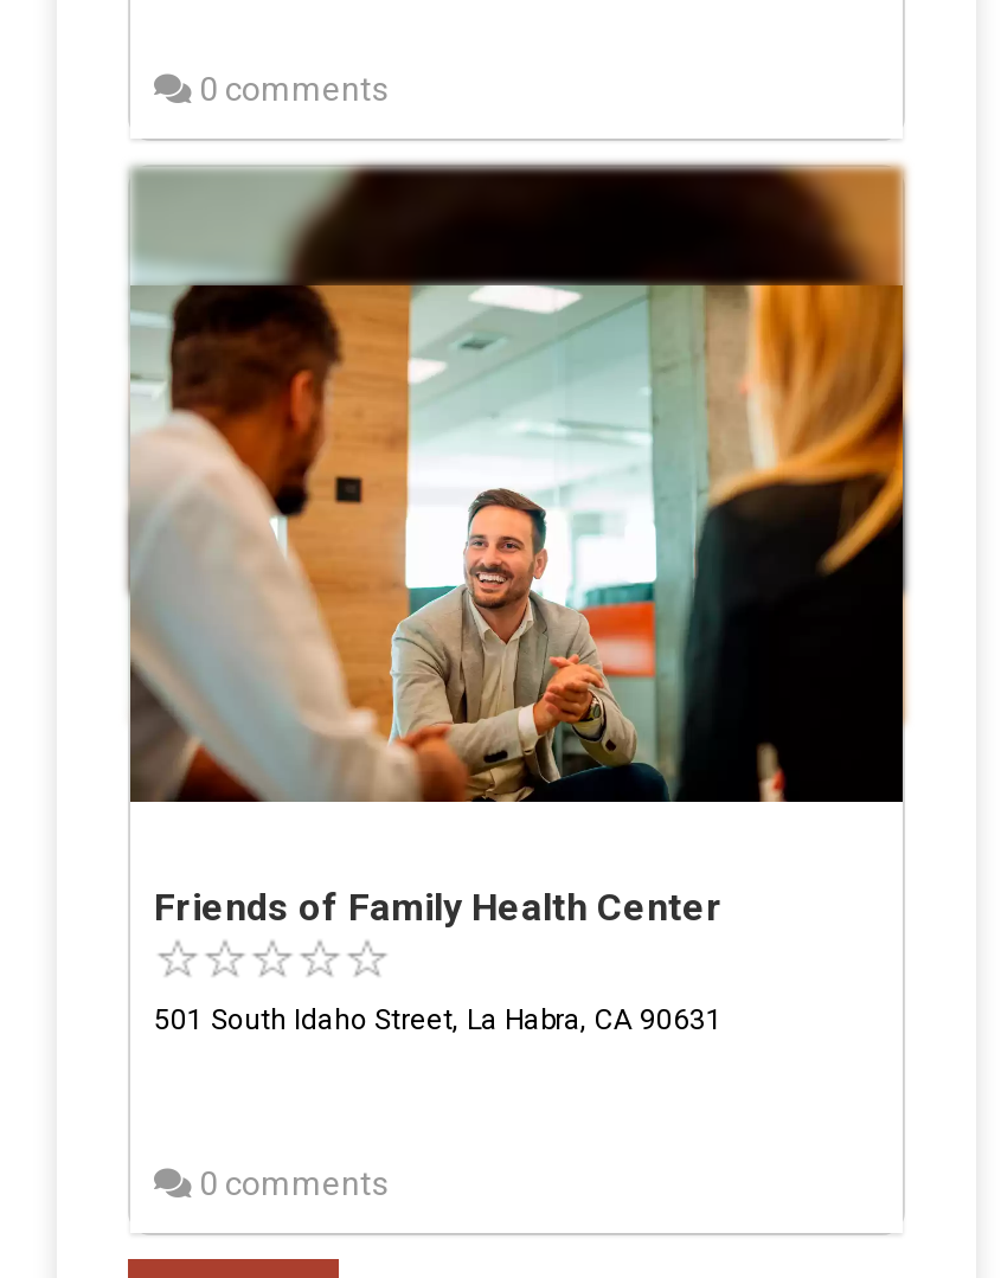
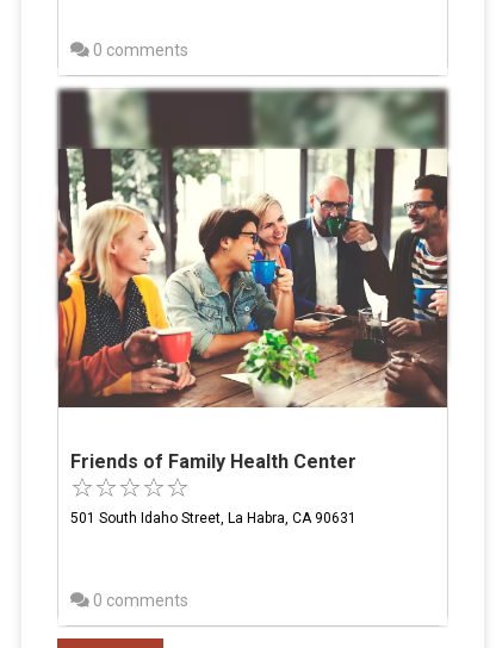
[128,165,907,804] [image] -> [56,87,449,409] [image]

